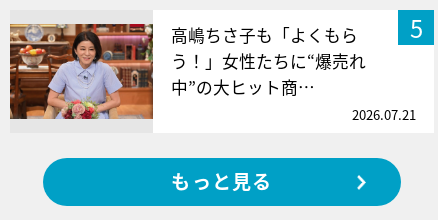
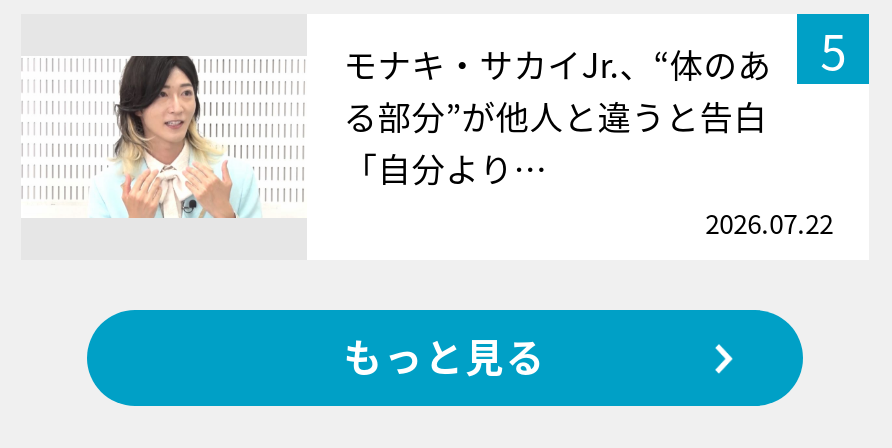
[9,23,416,124] [image] | 高嶋ちさ子も「よくもら | う！」女性たちに“爆売れ | 中”の大ヒット商… | 2026.07.21 -> [21,40,833,242] [image] | モナキ・サカイJr.、“体のあ | る部分”が他人と違うと告白 | 「自分より… | 2026.07.22

